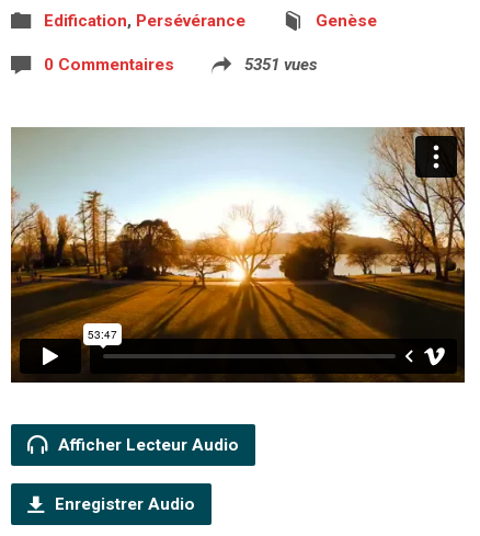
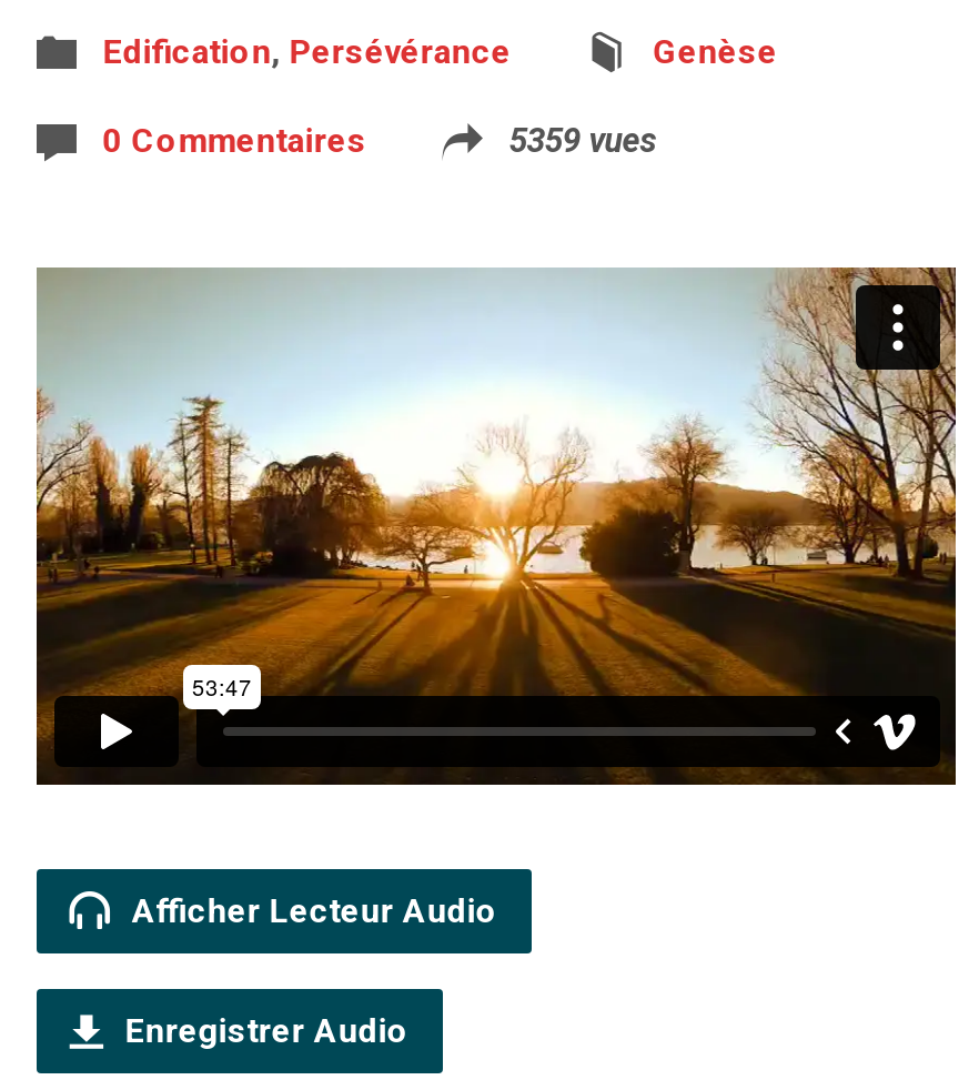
[244,54,317,74] 5351 vues -> [509,120,658,160] 5359 vues

